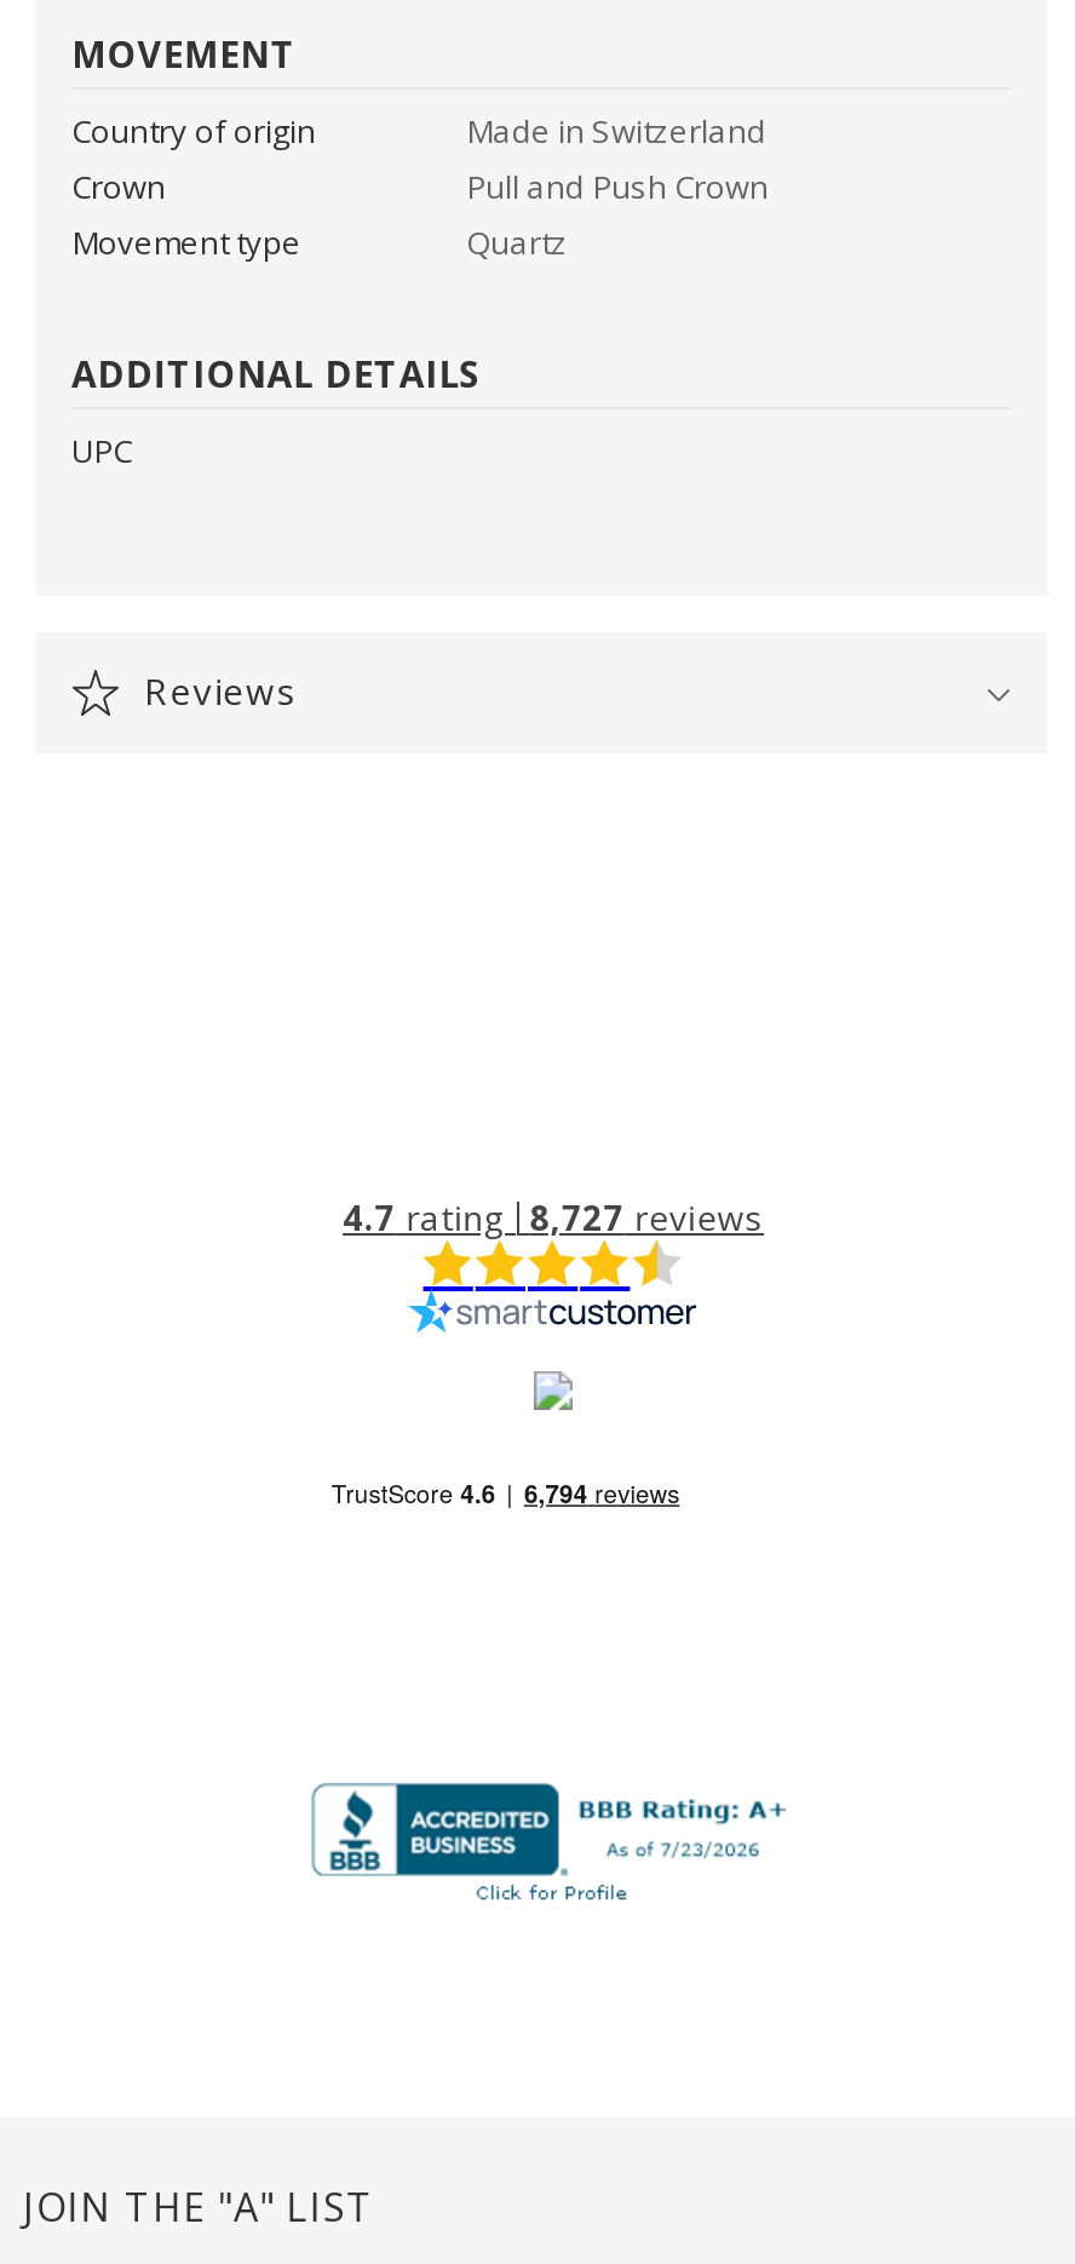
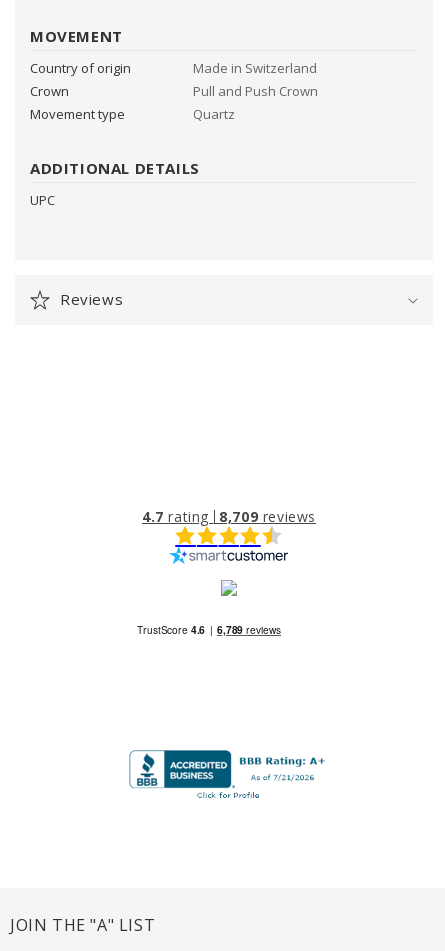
[343,1194,764,1240] 4.7 rating 8,727 reviews -> [142,507,316,526] 4.7 rating 8,709 reviews

